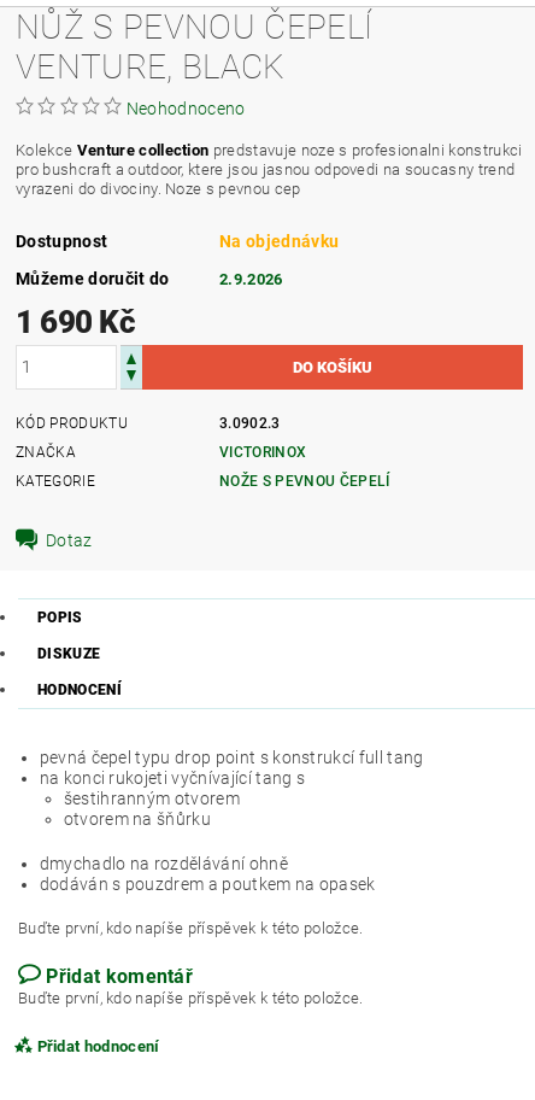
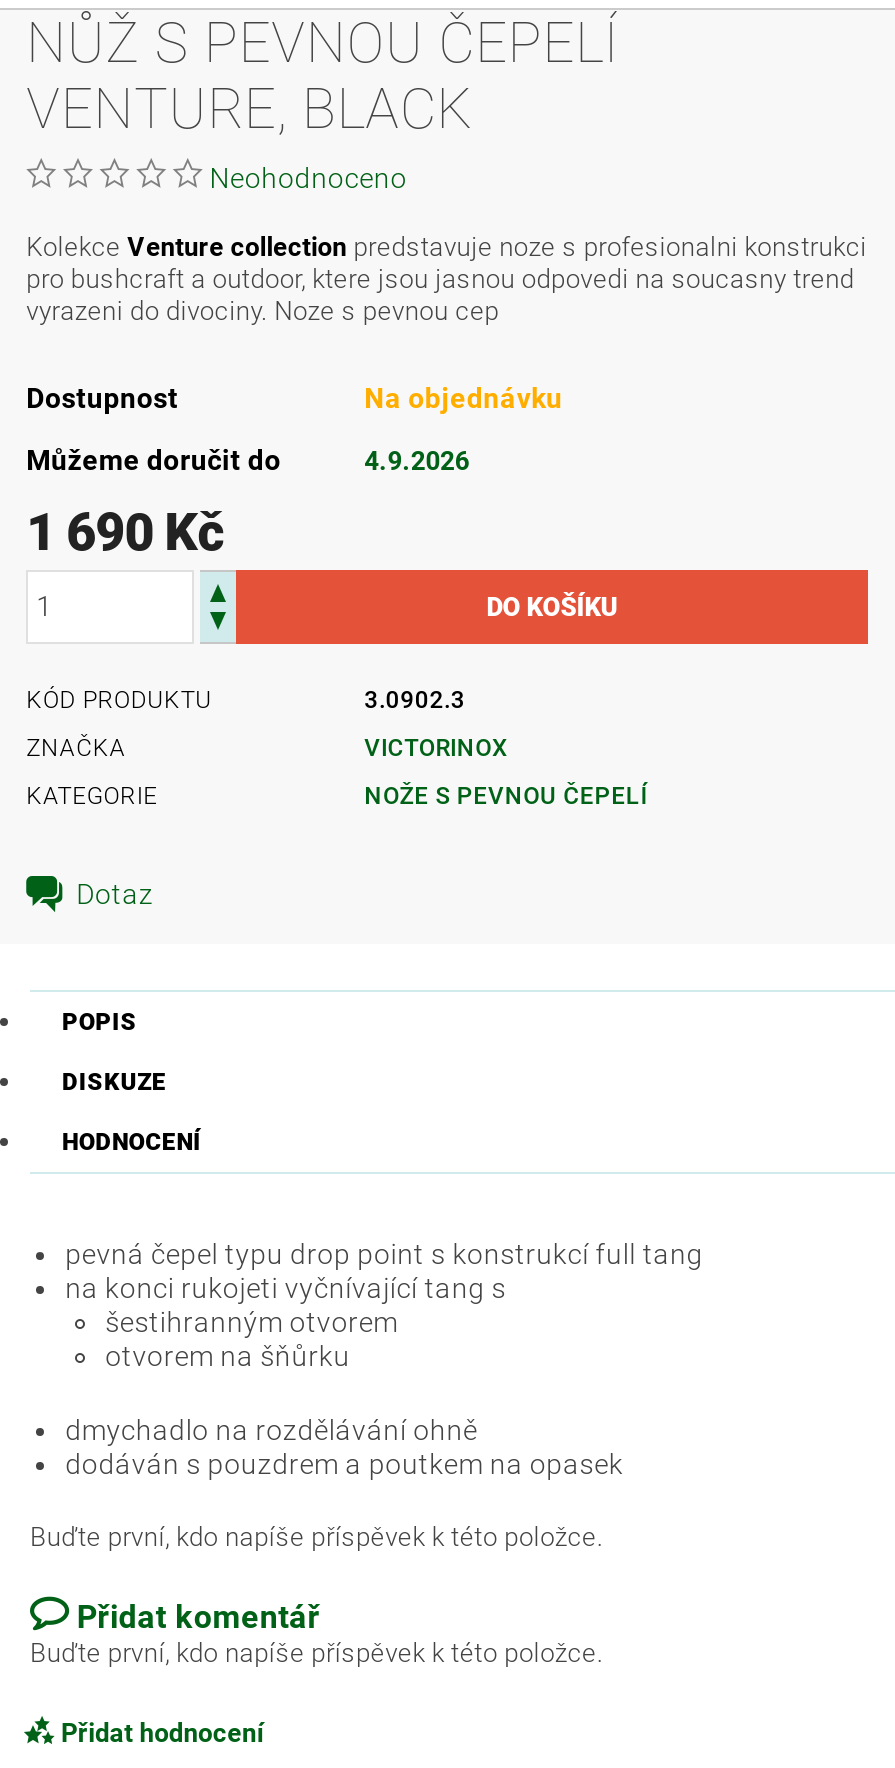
[219,270,283,288] 2.9.2026 -> [364,445,469,475] 4.9.2026

